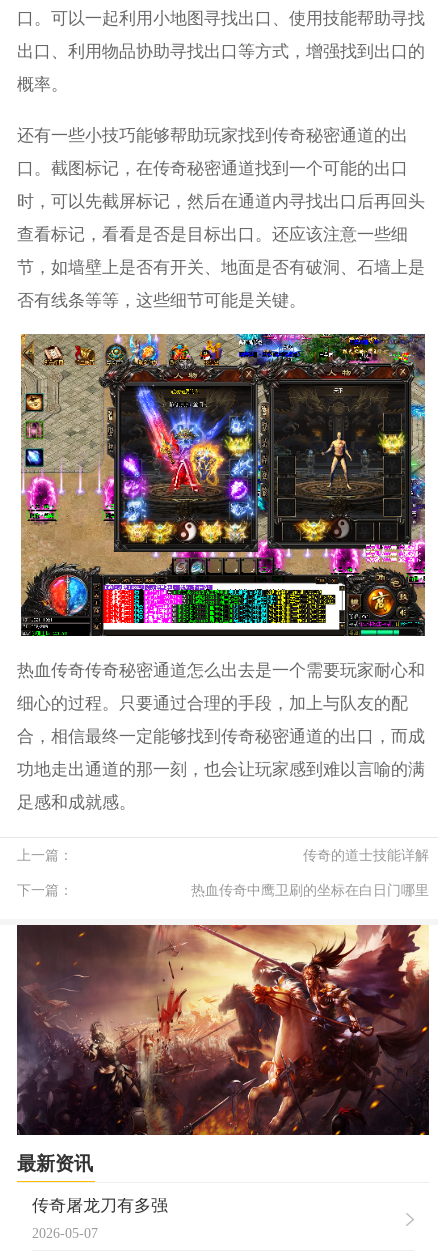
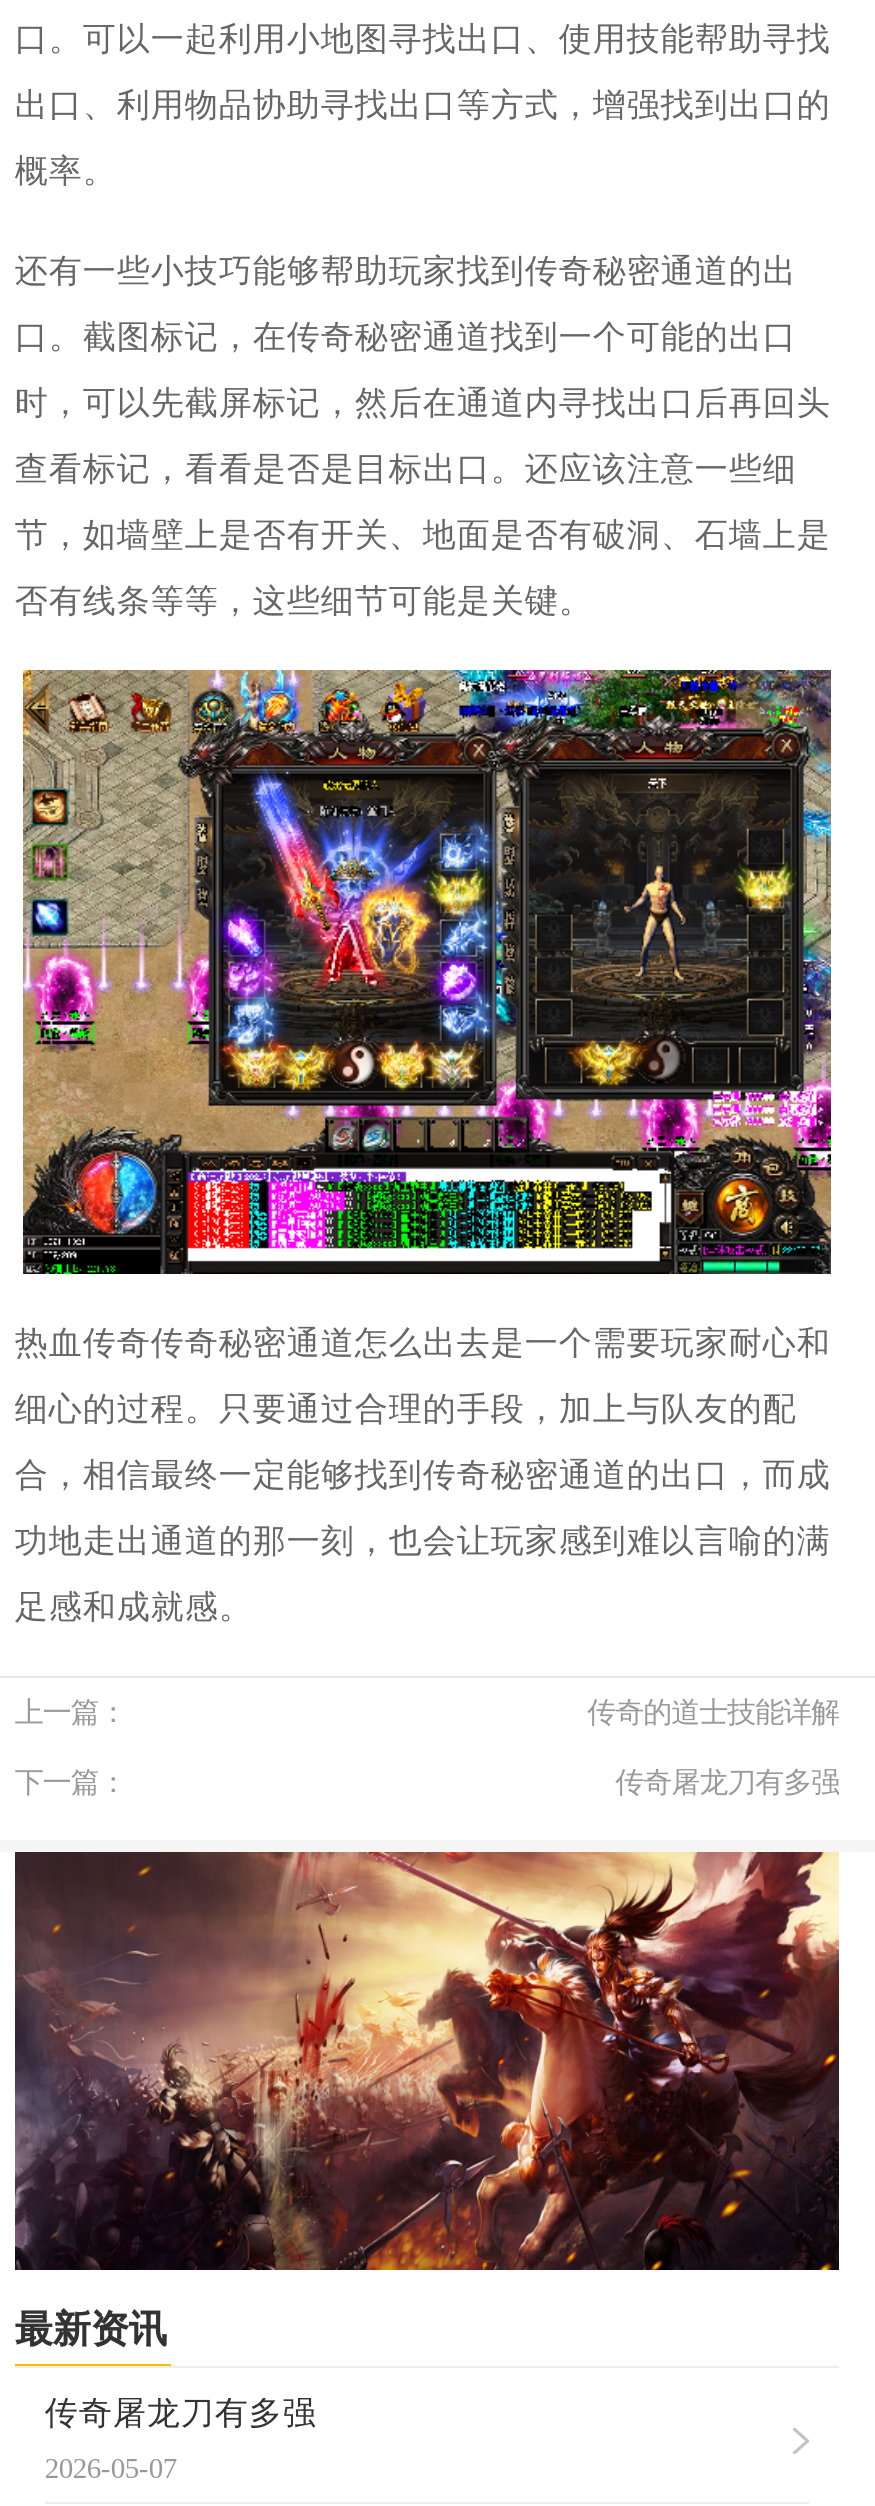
[191,882,429,898] 热血传奇中鹰卫刷的坐标在白日门哪里 -> [615,1765,839,1797] 传奇屠龙刀有多强

